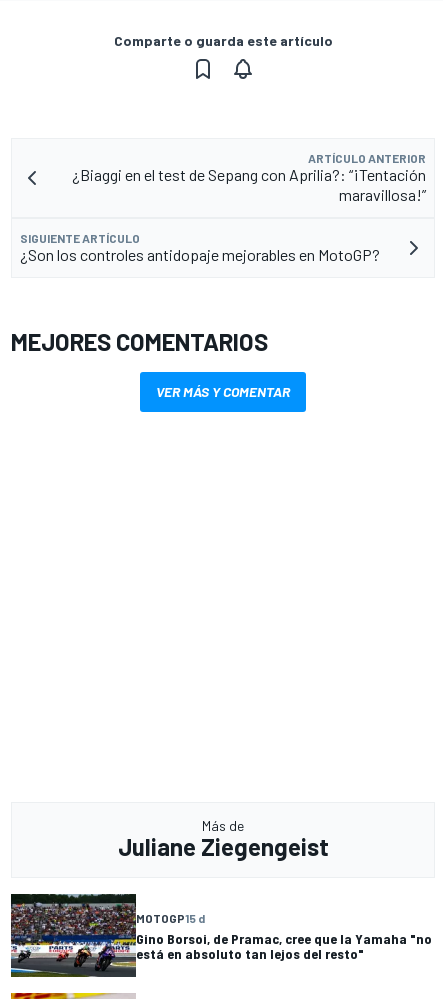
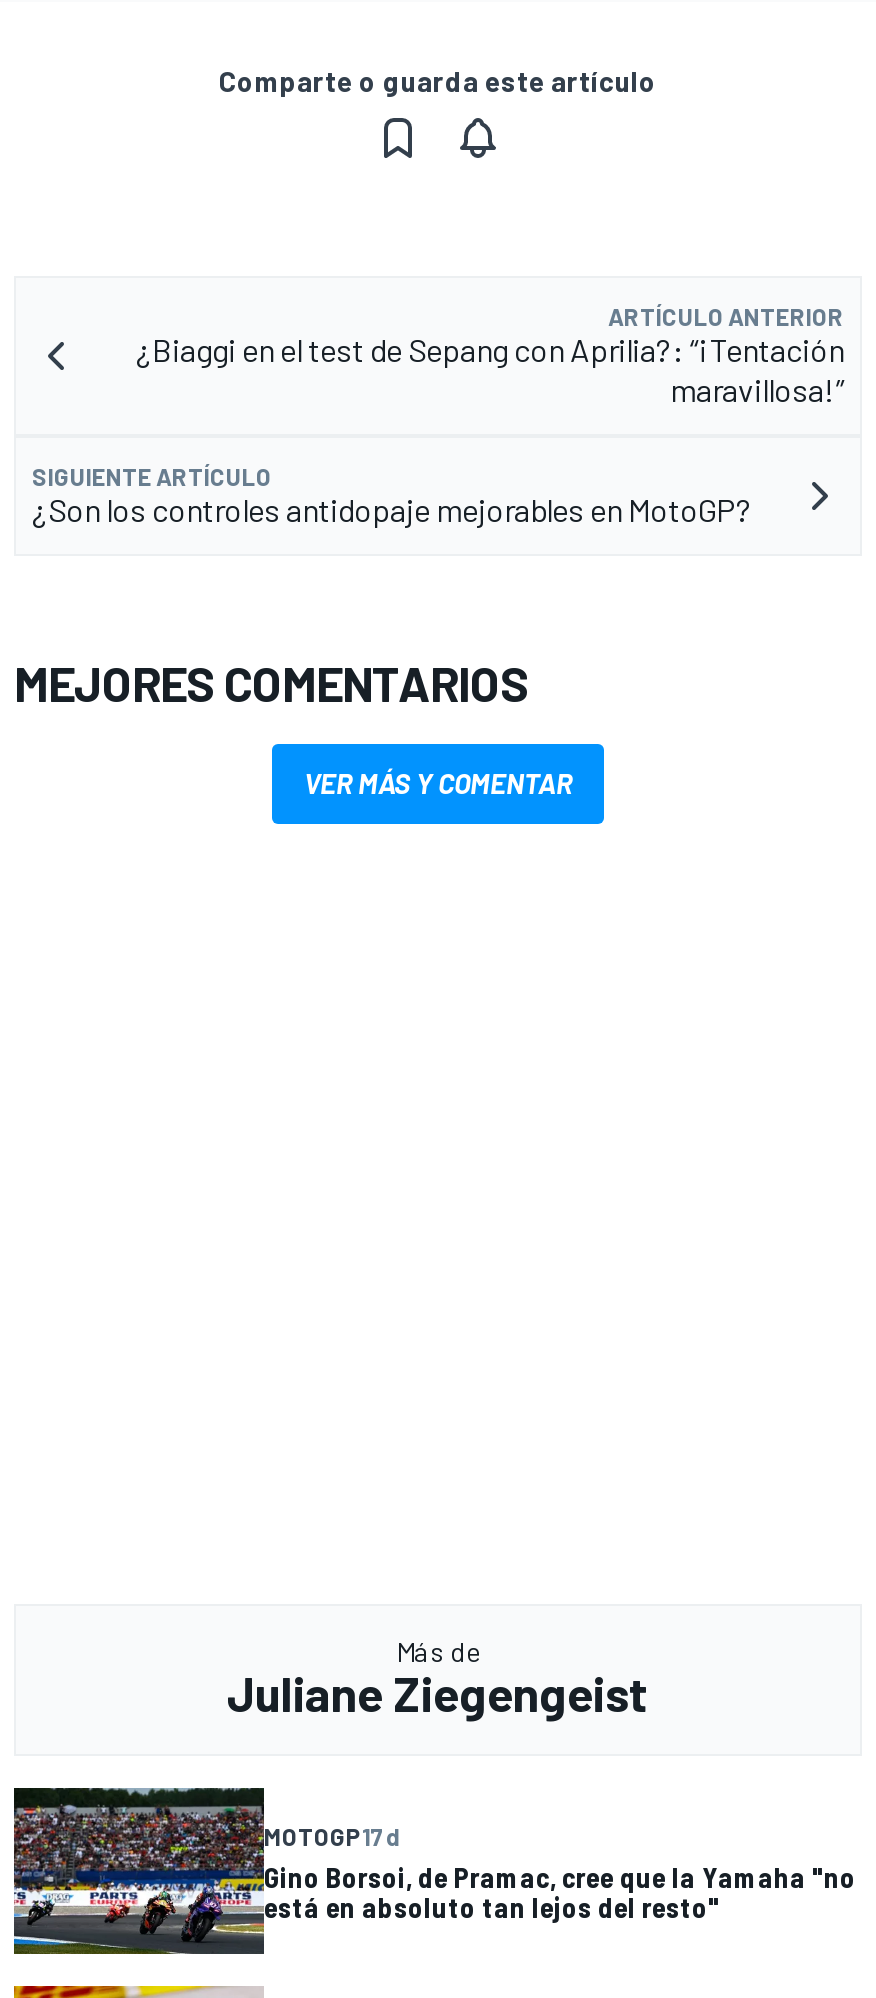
[136,911,205,925] MOTOGP15 d -> [264,1822,400,1850] MOTOGP17 d

